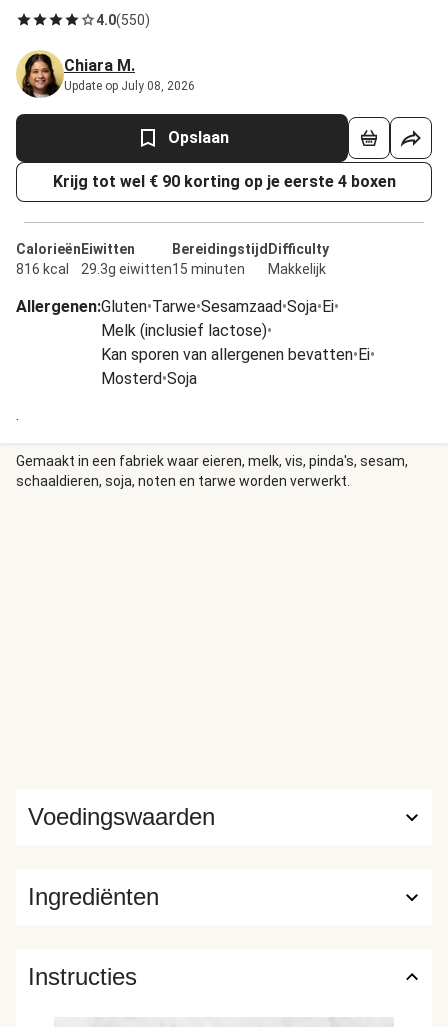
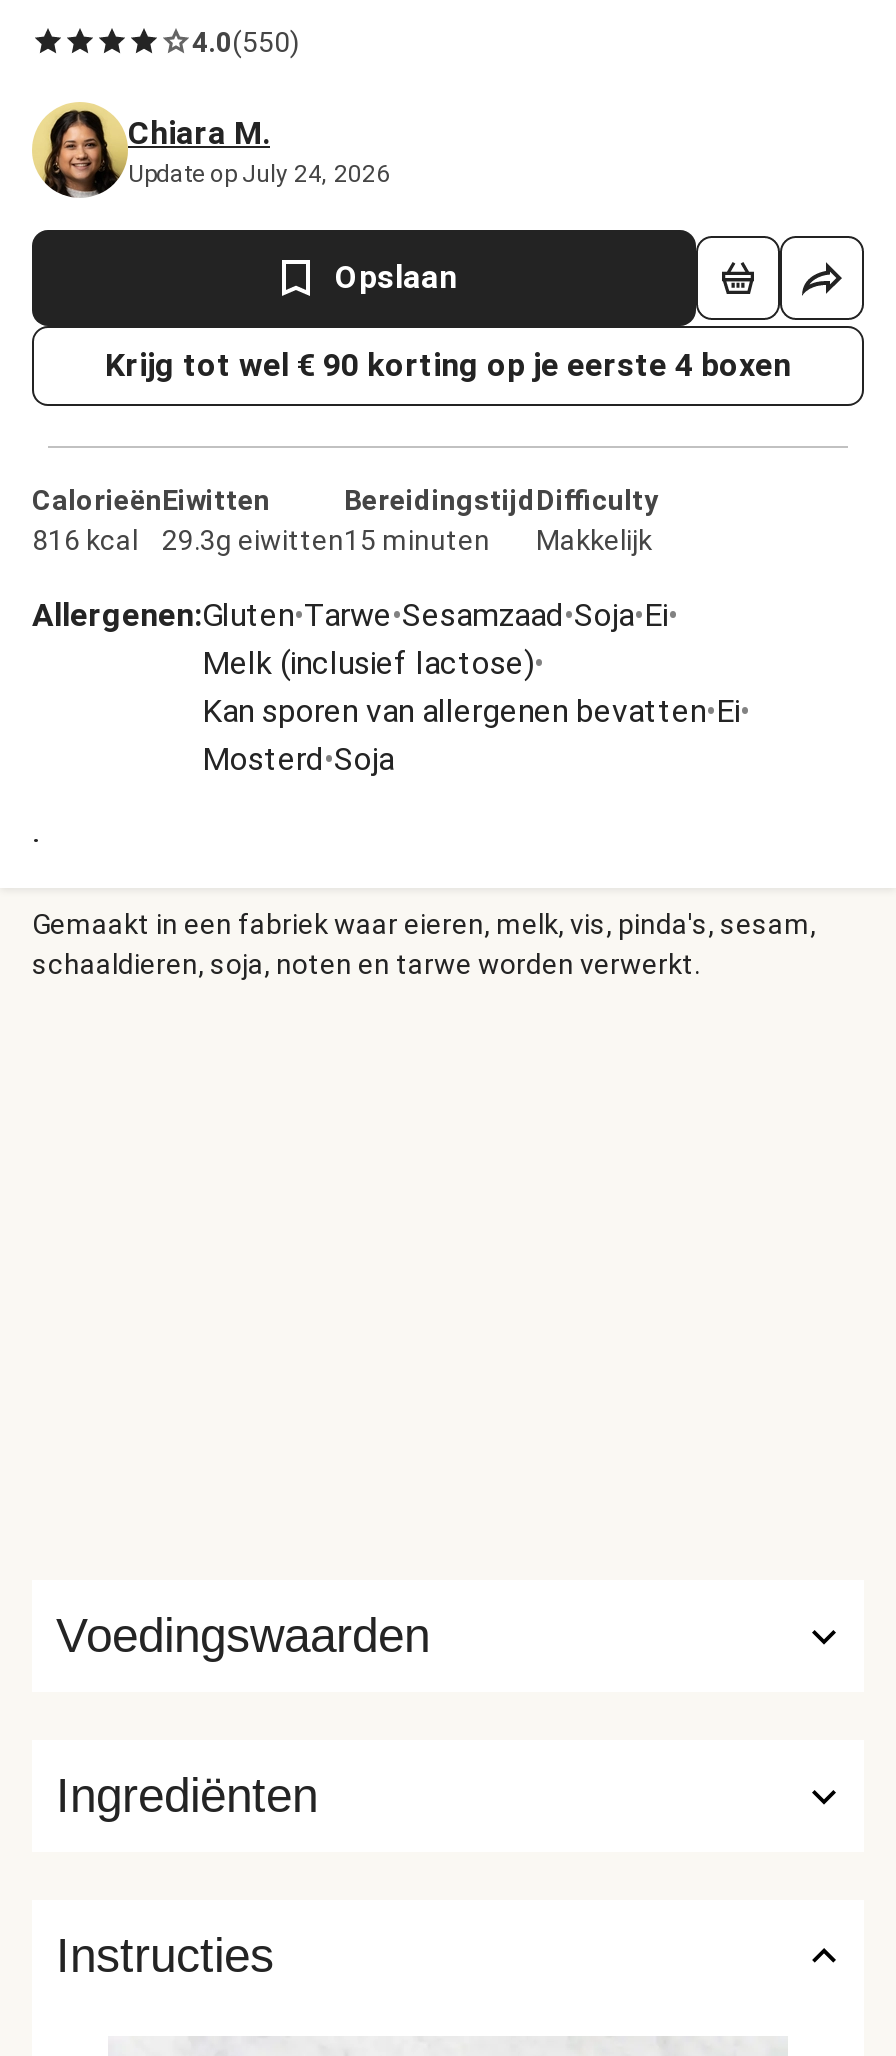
[64,79,195,93] Update op July 08, 2026 -> [128,160,390,188] Update op July 24, 2026

